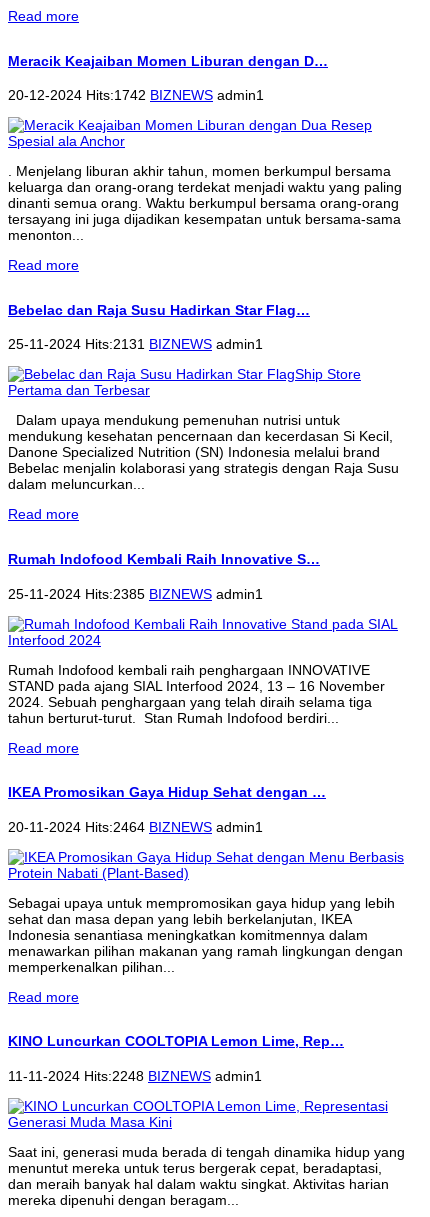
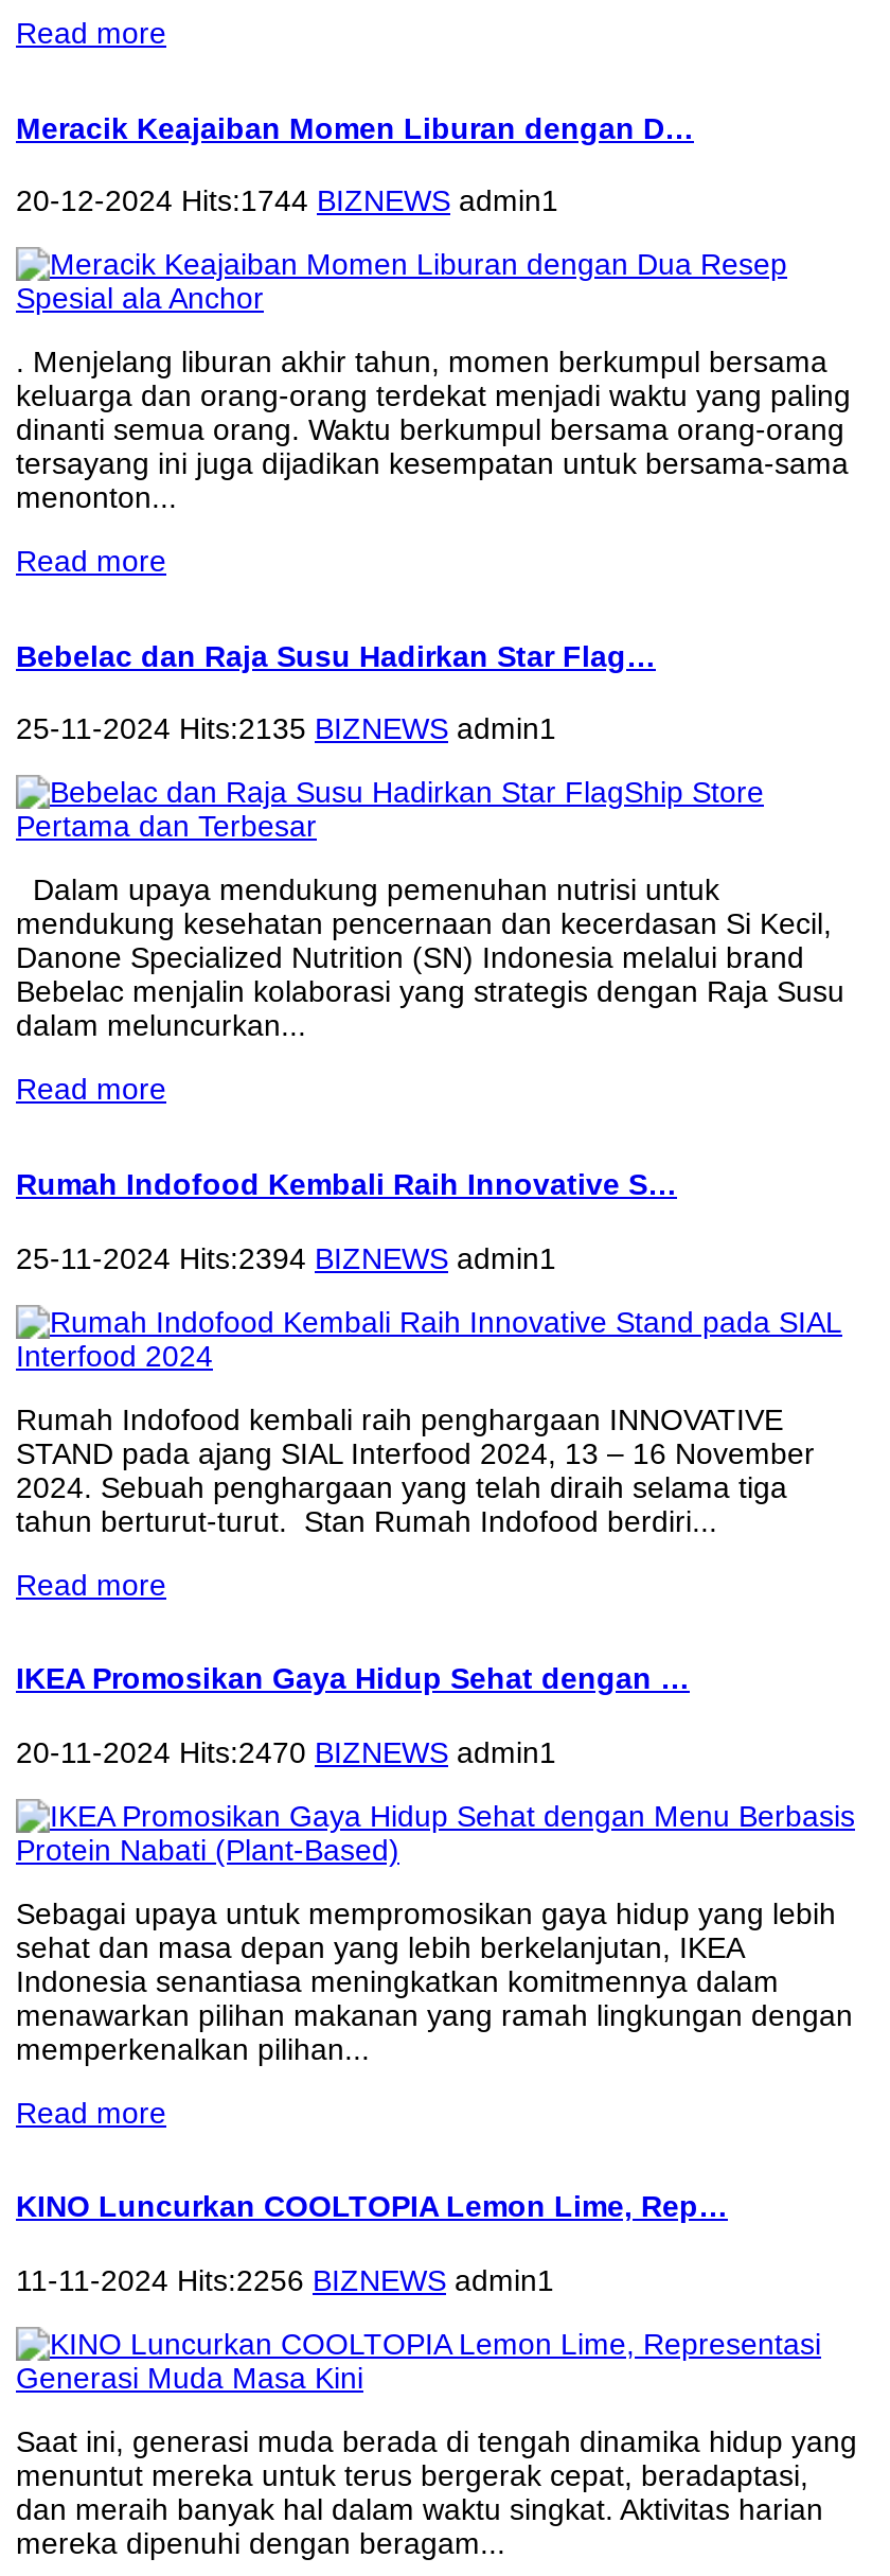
[8,87,264,103] 20-12-2024 Hits:1742 BIZNEWS admin1 -> [16,184,558,218] 20-12-2024 Hits:1744 BIZNEWS admin1
[8,336,263,352] 25-11-2024 Hits:2131 BIZNEWS admin1 -> [16,712,556,746] 25-11-2024 Hits:2135 BIZNEWS admin1
[8,586,263,602] 25-11-2024 Hits:2385 BIZNEWS admin1 -> [16,1241,556,1274] 25-11-2024 Hits:2394 BIZNEWS admin1
[8,819,263,835] 20-11-2024 Hits:2464 BIZNEWS admin1 -> [16,1735,556,1769] 20-11-2024 Hits:2470 BIZNEWS admin1
[8,1068,262,1084] 11-11-2024 Hits:2248 BIZNEWS admin1 -> [16,2263,554,2297] 11-11-2024 Hits:2256 BIZNEWS admin1

